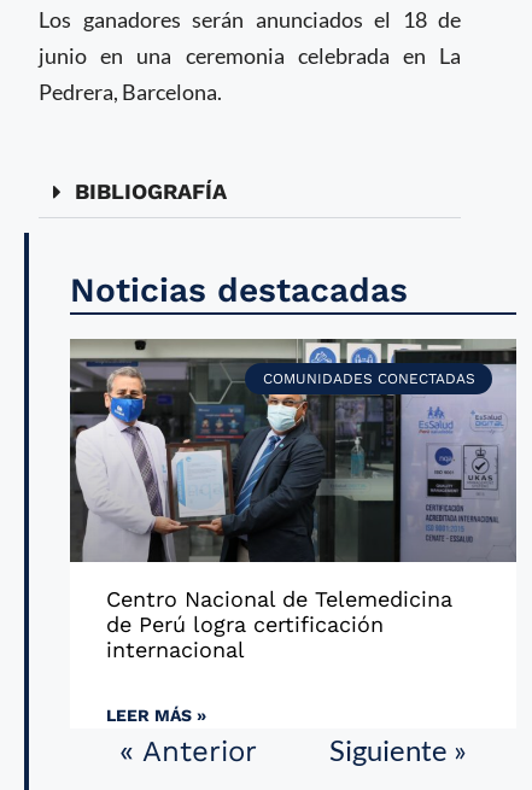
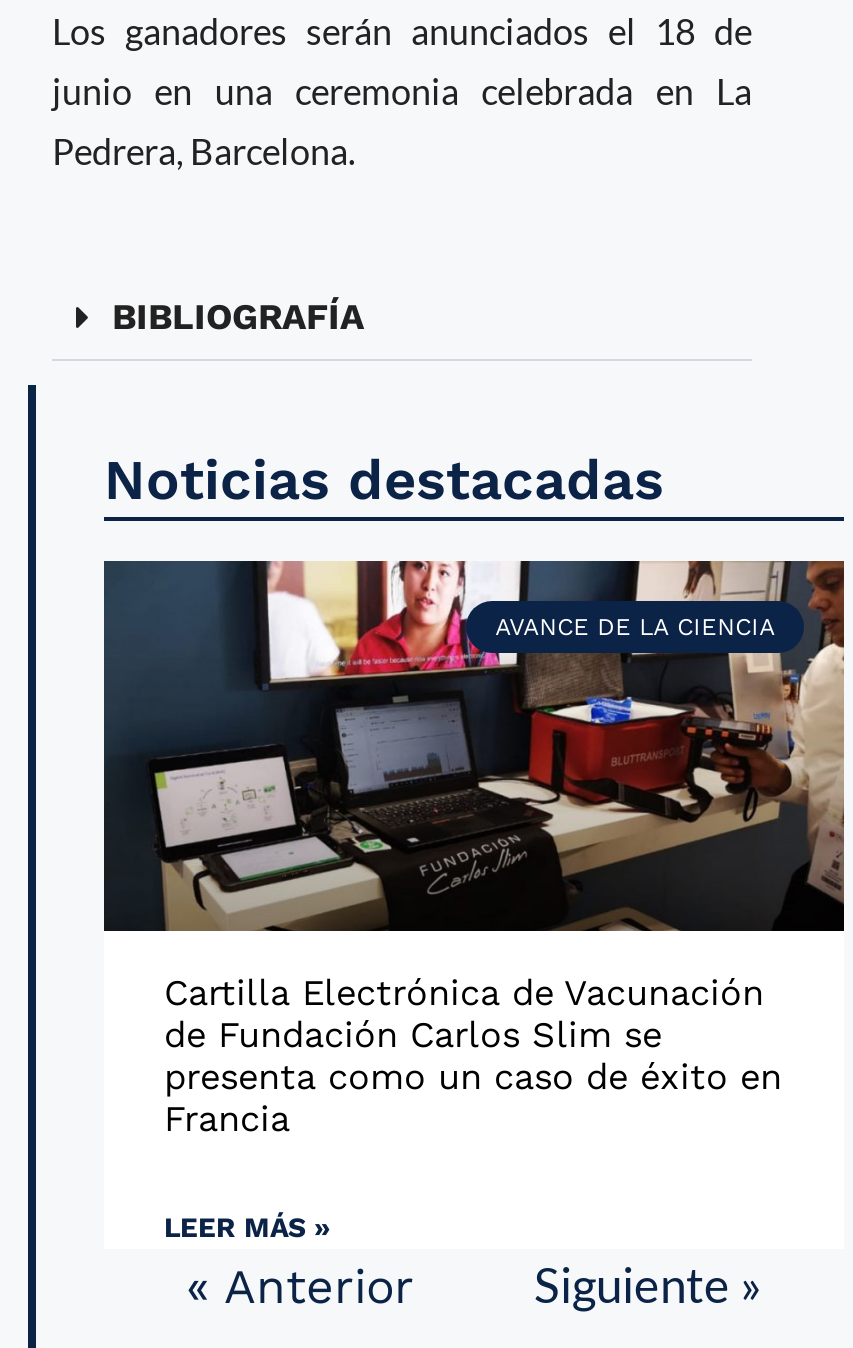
[70,339,516,562] [image] | COMUNIDADES CONECTADAS -> [104,561,844,933] [image] | AVANCE DE LA CIENCIA
[106,586,452,662] Centro Nacional de Telemedicina | de Perú logra certificación | internacional -> [164,971,782,1139] Cartilla Electrónica de Vacunación | de Fundación Carlos Slim se | presenta como un caso de éxito en | Francia

